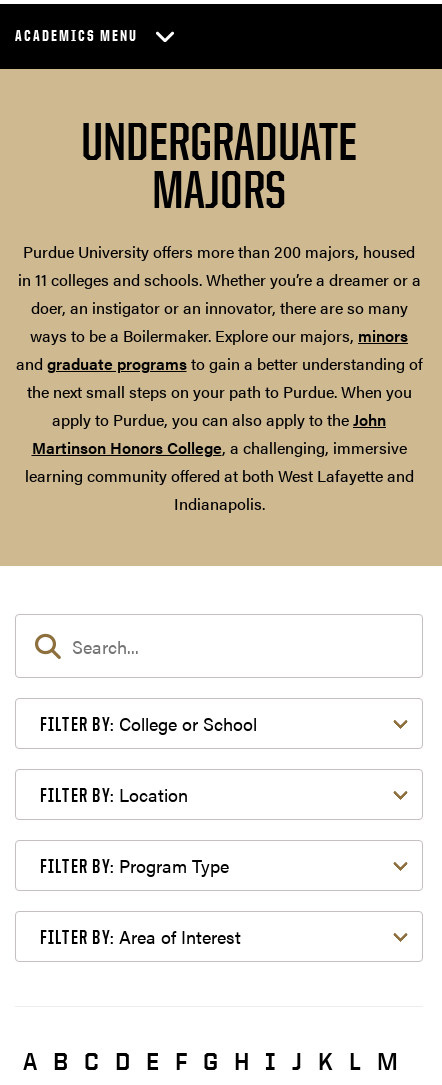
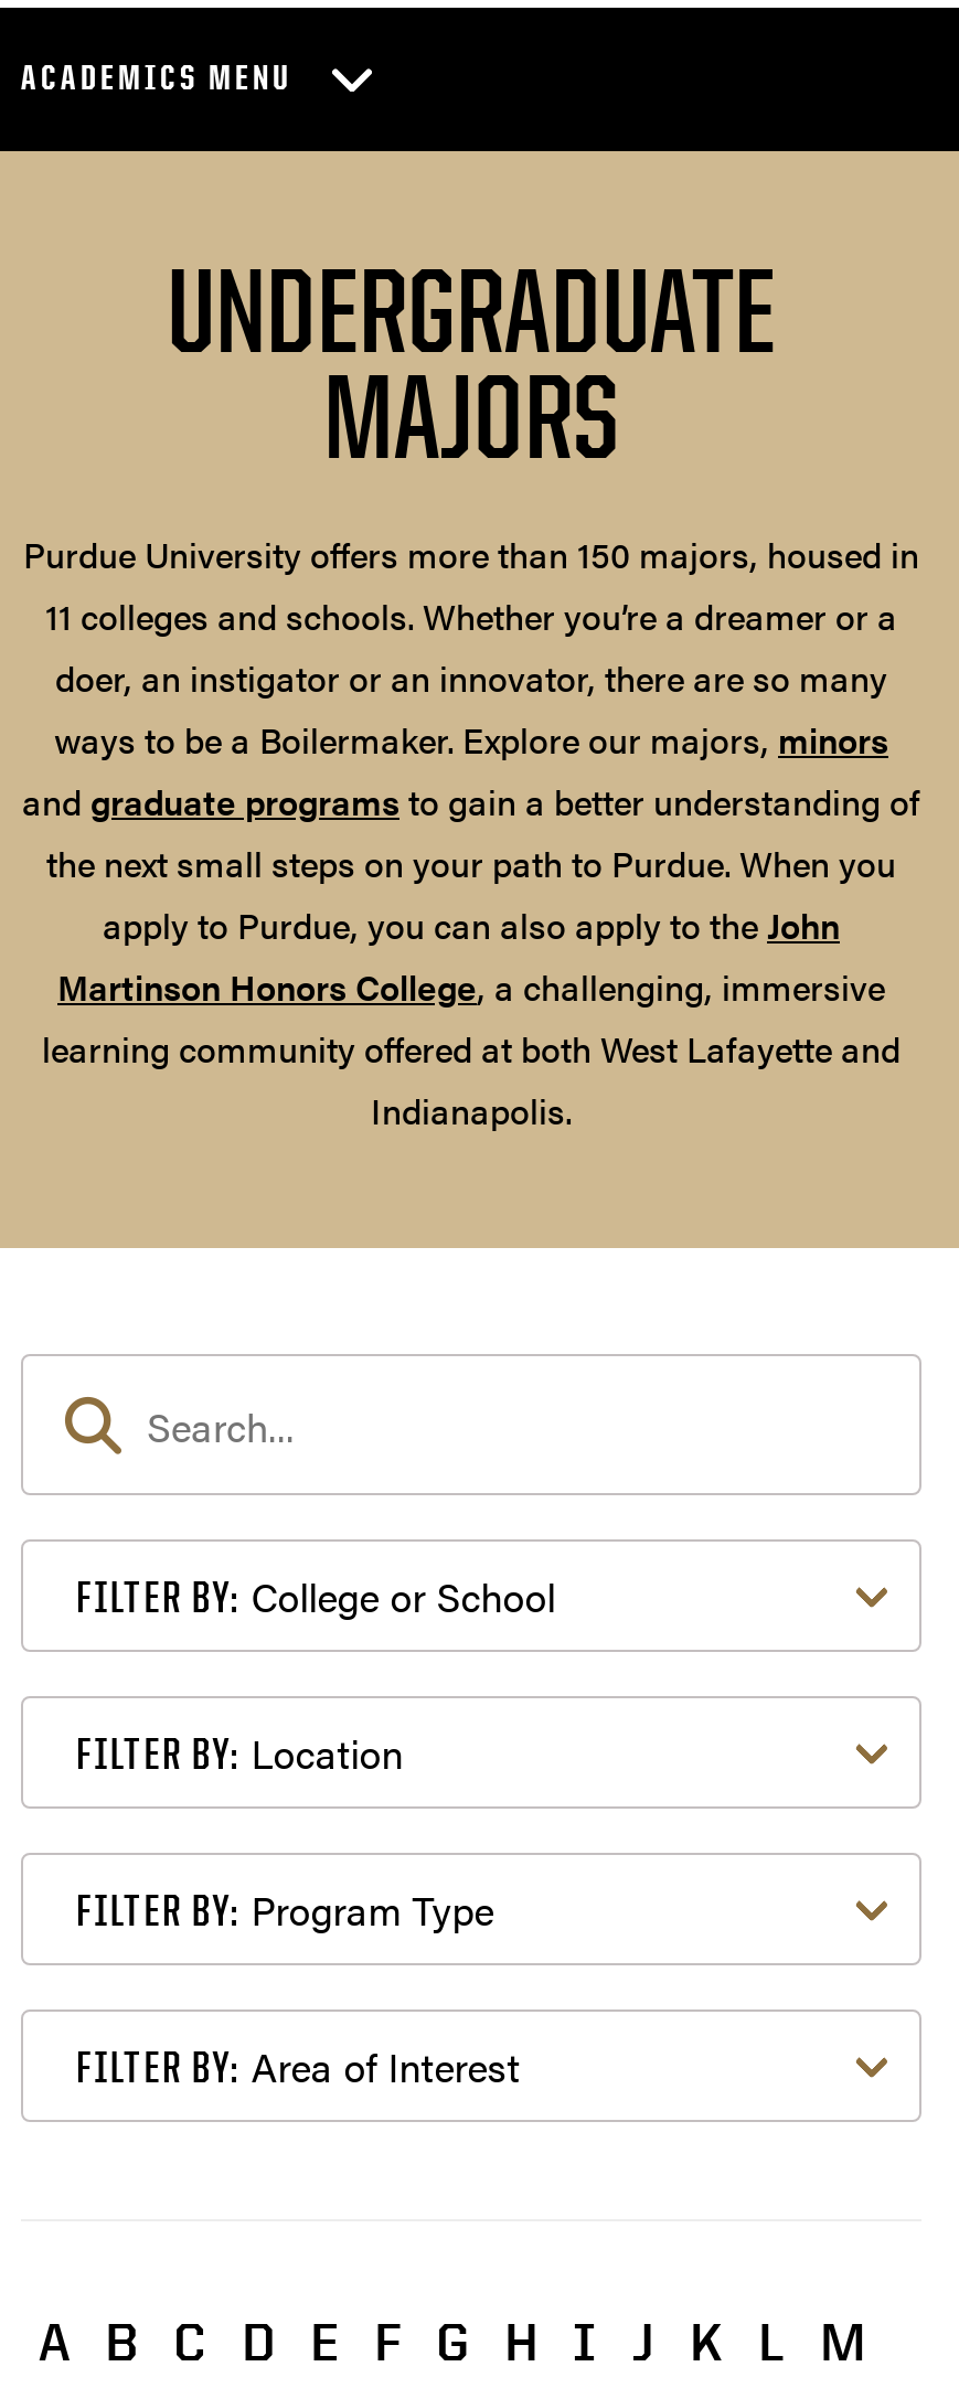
[17,240,420,291] Purdue University offers more than 200 majors, housed | in 11 colleges and schools. Whether you’re a dreamer or a -> [23,529,919,642] Purdue University offers more than 150 majors, housed in | 11 colleges and schools. Whether you’re a dreamer or a

